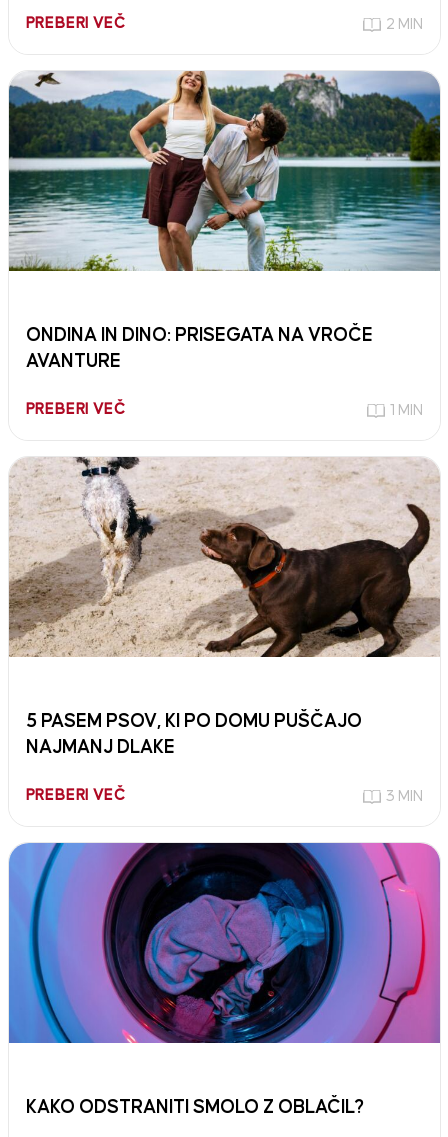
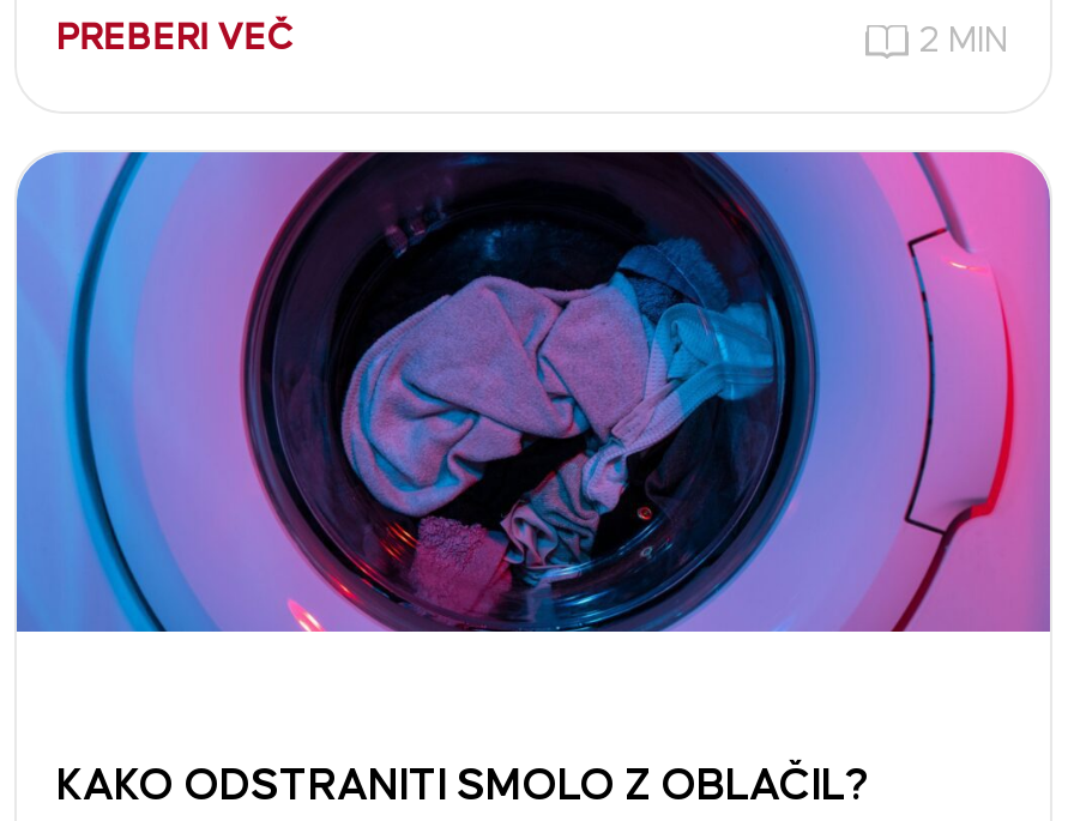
[8,70,441,272] [image] -> none
[25,326,422,418] ONDINA IN DINO: PRISEGATA NA VROČE | AVANTURE | PREBERI VEČ | 1 MIN -> none
[8,456,441,658] [image] -> none
[25,712,422,804] 5 PASEM PSOV, KI PO DOMU PUŠČAJO | NAJMANJ DLAKE | PREBERI VEČ | 3 MIN -> none

